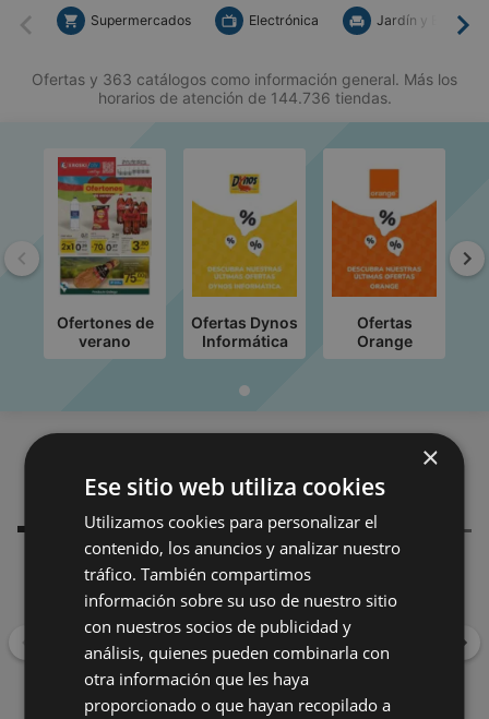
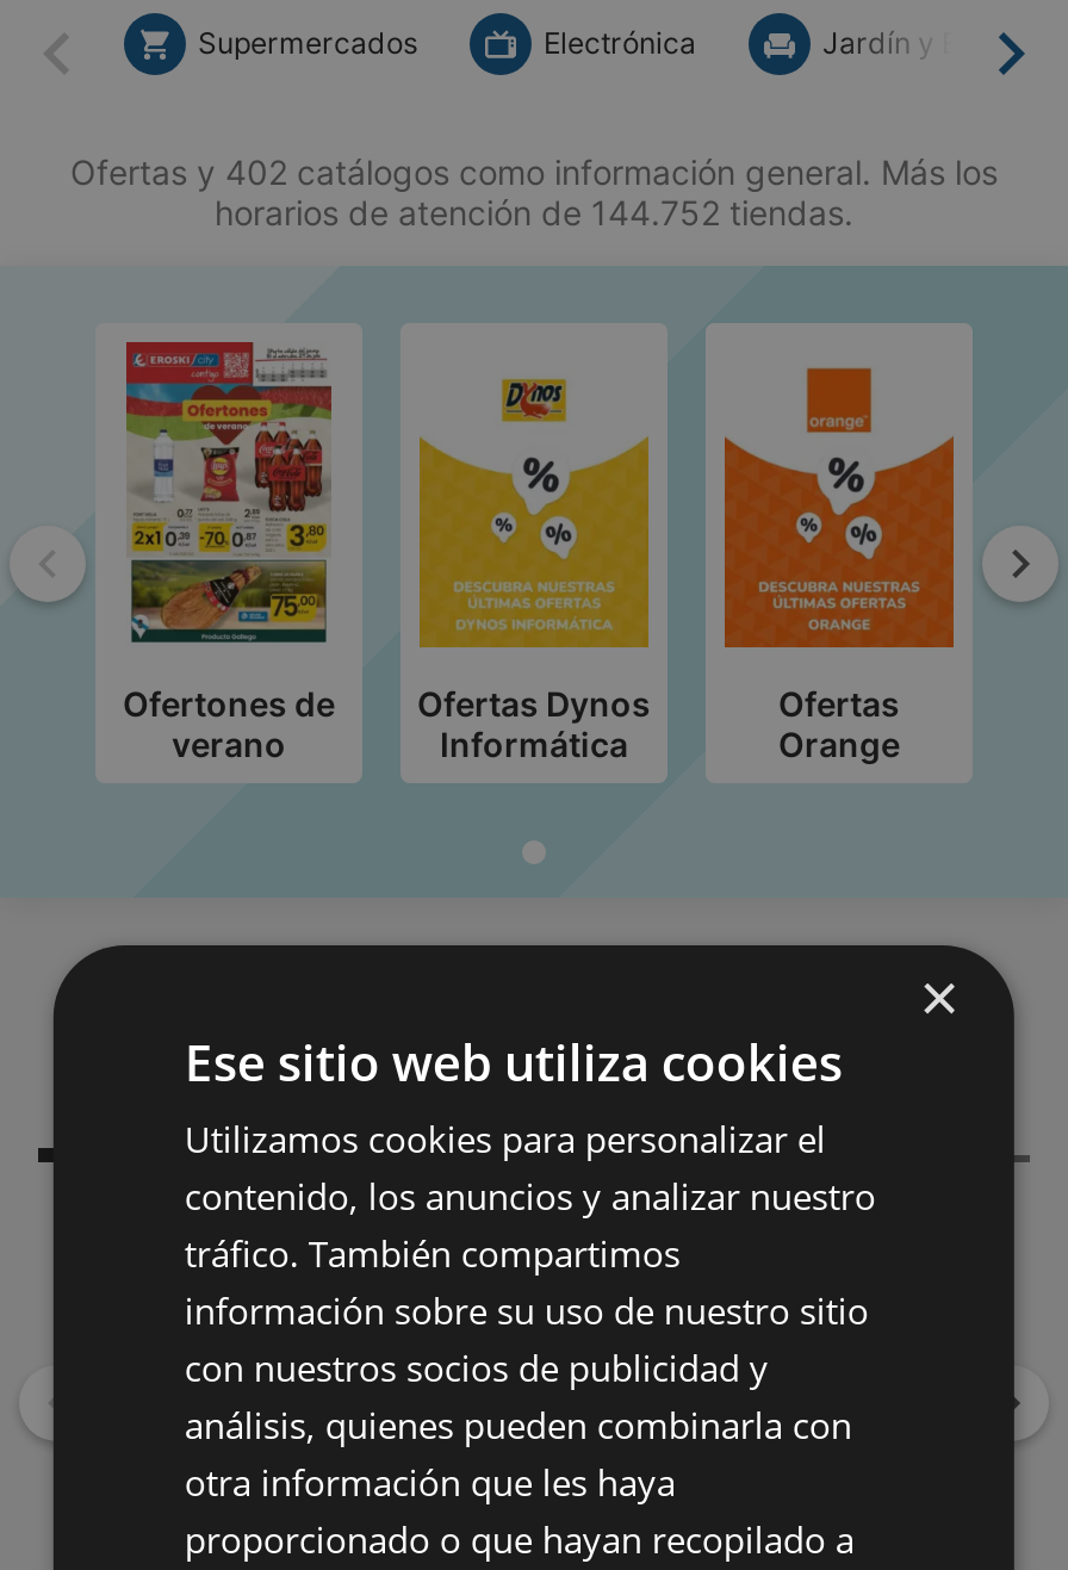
[32,70,457,89] Ofertas y 363 catálogos como información general. Más los -> [70,152,998,192] Ofertas y 402 catálogos como información general. Más los
[98,89,391,107] horarios de atención de 144.736 tiendas. -> [215,192,853,233] horarios de atención de 144.752 tiendas.

